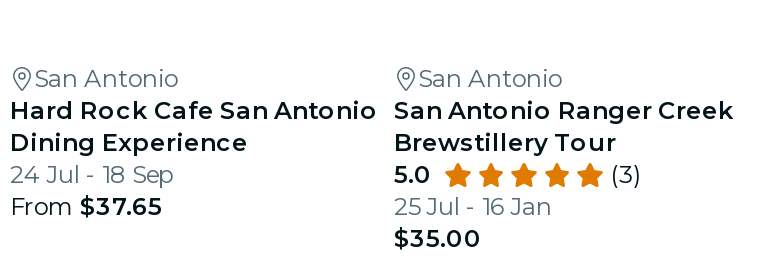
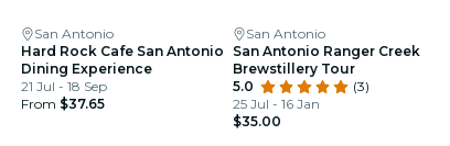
[10,159,174,189] 24 Jul - 18 Sep -> [21,78,107,94] 21 Jul - 18 Sep

